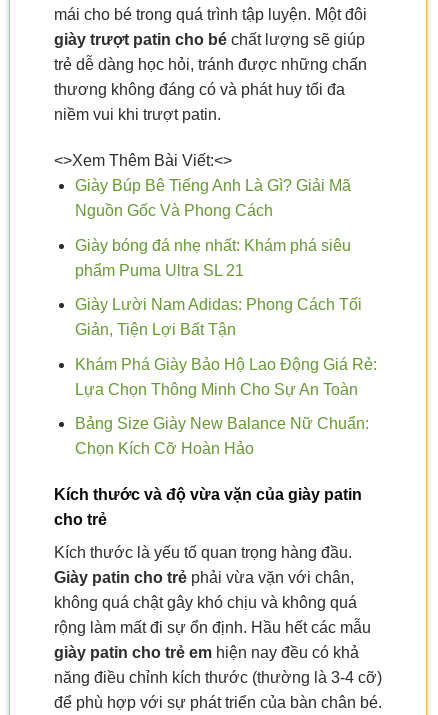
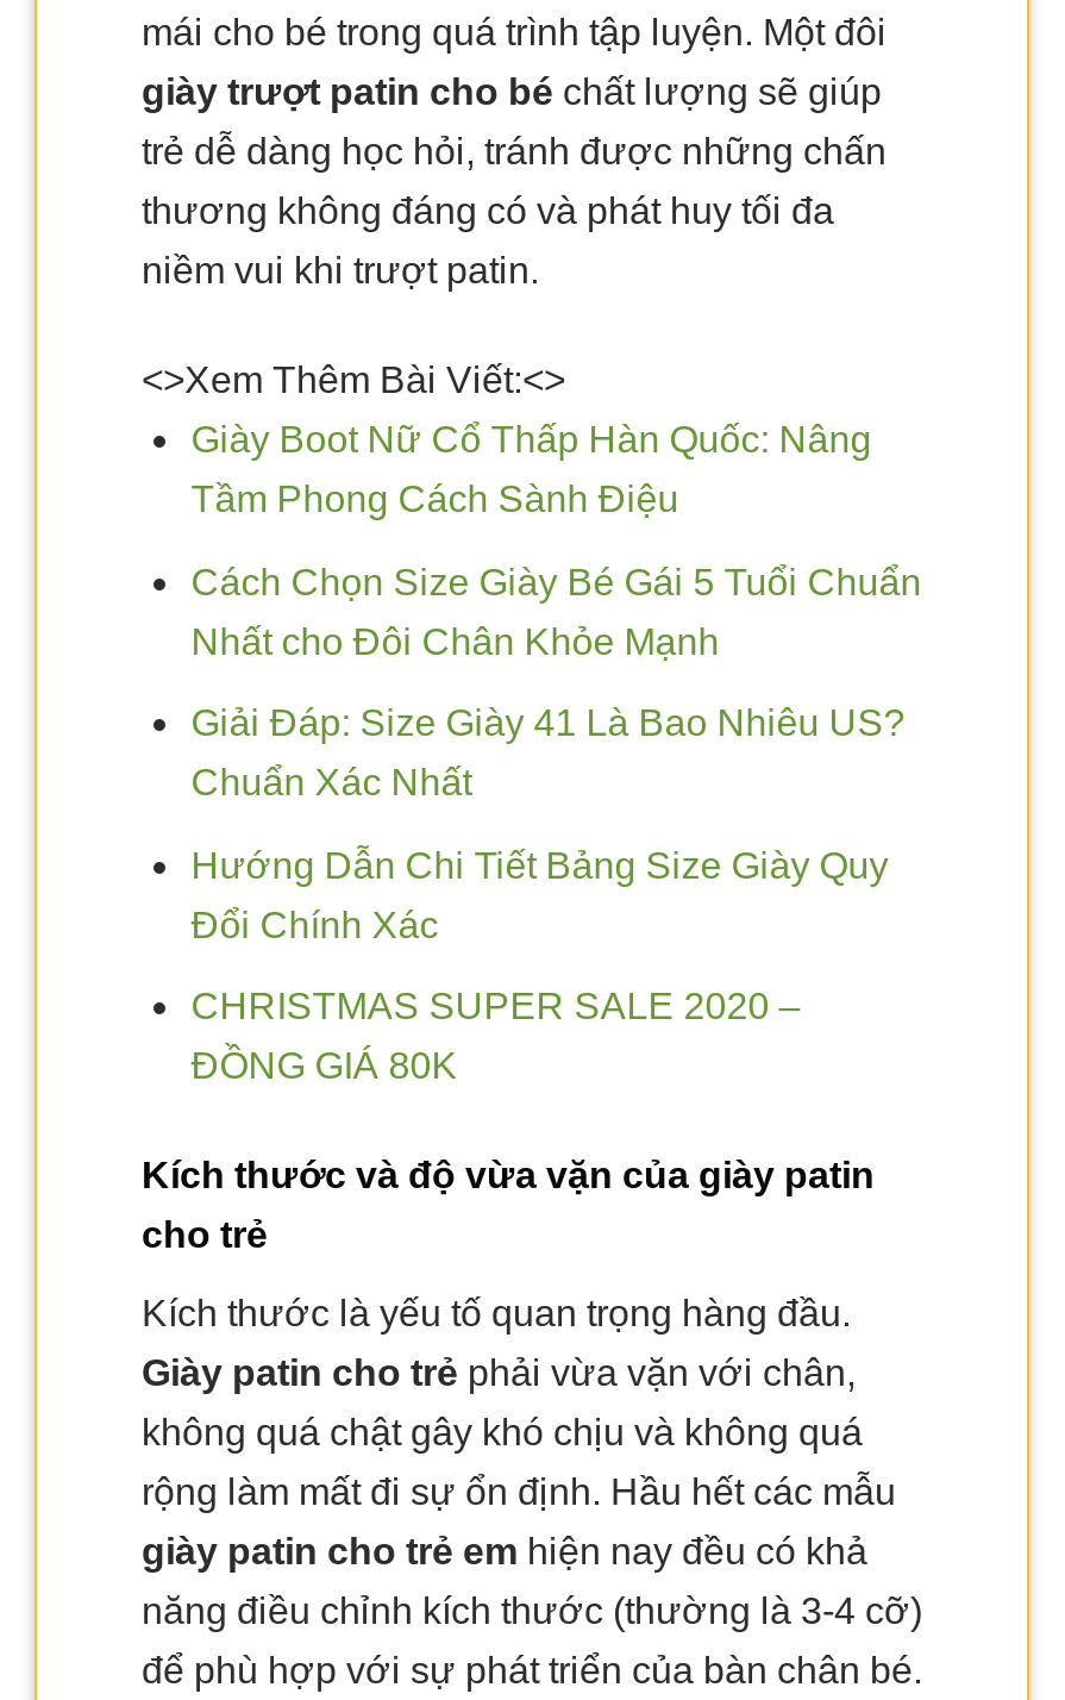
[75,177,351,194] Giày Búp Bê Tiếng Anh Là Gì? Giải Mã -> [191,419,872,460] Giày Boot Nữ Cổ Thấp Hàn Quốc: Nâng
[75,202,273,219] Nguồn Gốc Và Phong Cách -> [191,479,679,519] Tầm Phong Cách Sành Điệu
[75,237,351,254] Giày bóng đá nhẹ nhất: Khám phá siêu -> [191,561,922,601] Cách Chọn Size Giày Bé Gái 5 Tuổi Chuẩn
[75,262,244,279] phẩm Puma Ultra SL 21 -> [191,620,719,661] Nhất cho Đôi Chân Khỏe Mạnh
[75,296,362,313] Giày Lười Nam Adidas: Phong Cách Tối -> [191,703,905,743] Giải Đáp: Size Giày 41 Là Bao Nhiêu US?
[75,321,236,338] Giản, Tiện Lợi Bất Tận -> [191,762,472,803] Chuẩn Xác Nhất
[75,356,377,373] Khám Phá Giày Bảo Hộ Lao Động Giá Rẻ: -> [191,845,888,885] Hướng Dẫn Chi Tiết Bảng Size Giày Quy
[75,381,358,398] Lựa Chọn Thông Minh Cho Sự An Toàn -> [191,904,439,945] Đổi Chính Xác
[75,415,369,432] Bảng Size Giày New Balance Nữ Chuẩn: -> [191,986,800,1027] CHRISTMAS SUPER SALE 2020 –
[75,440,254,457] Chọn Kích Cỡ Hoàn Hảo -> [191,1046,458,1086] ĐỒNG GIÁ 80K

